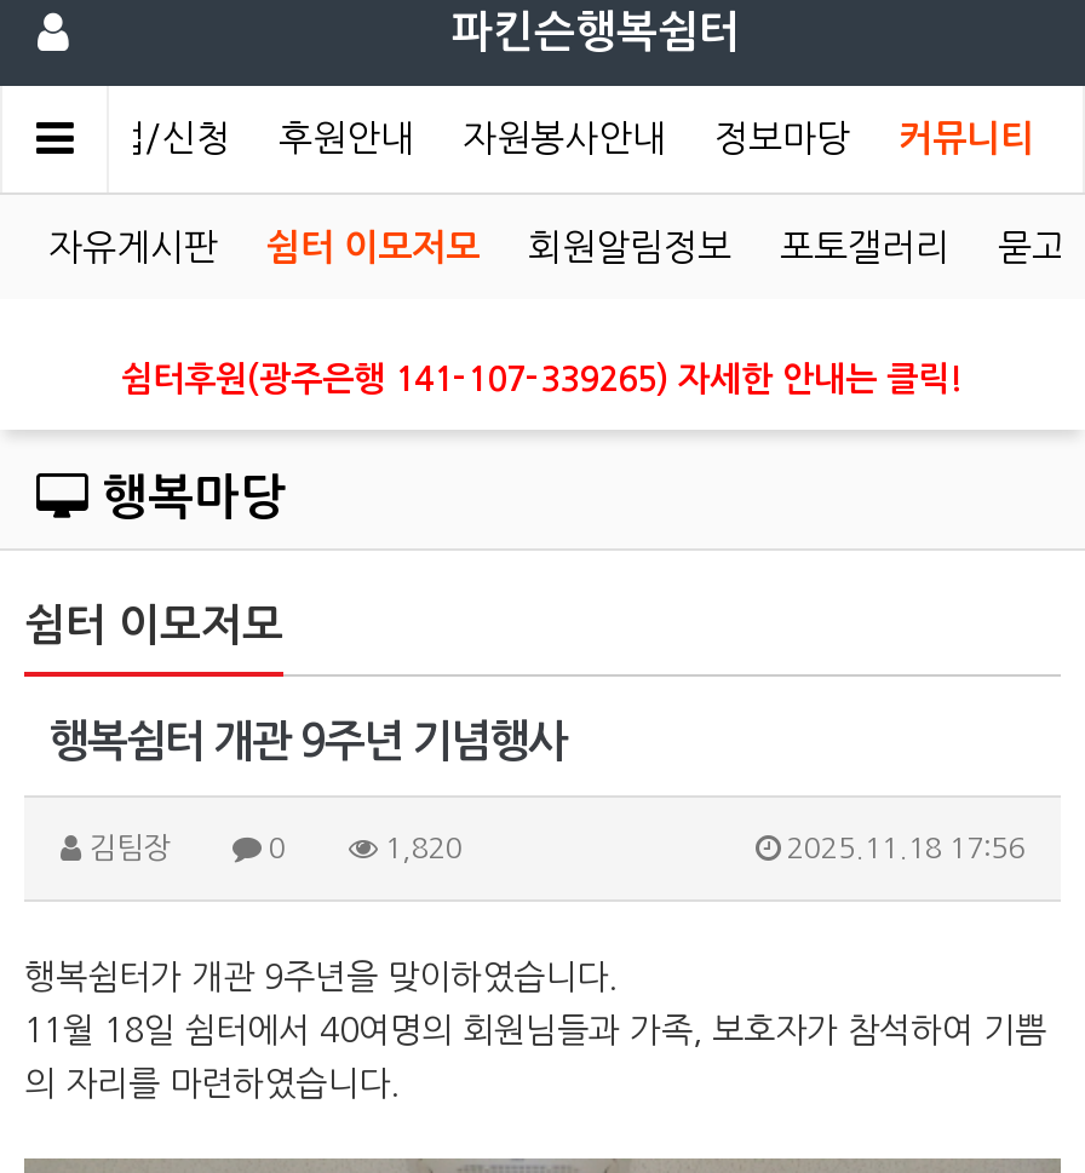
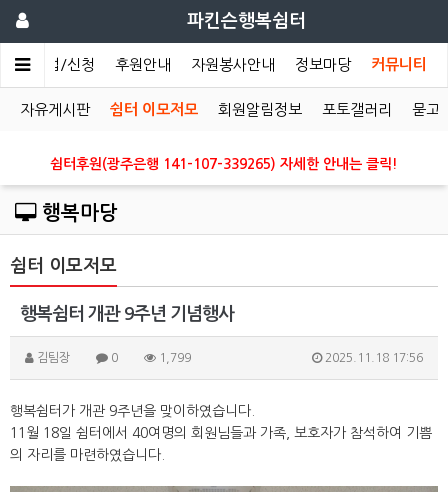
[378,834,463,863] 1,820 -> [156,352,191,364] 1,799

